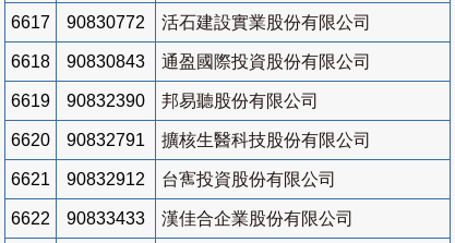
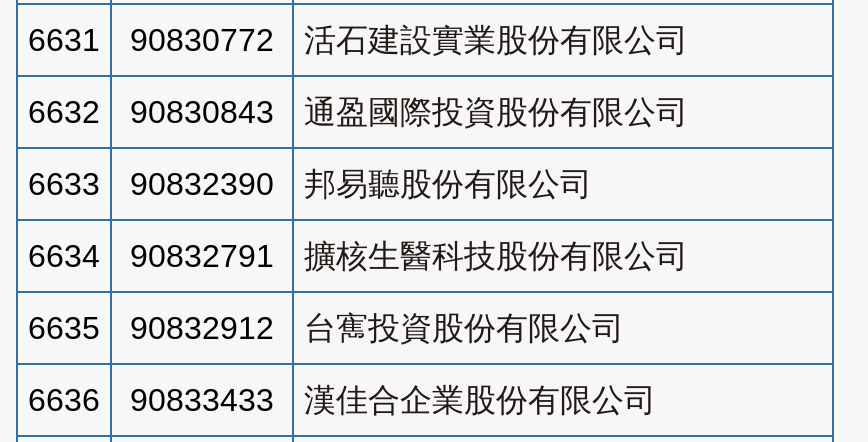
[11,13,371,31] 6617 90830772 活石建設實業股份有限公司 -> [28,23,688,57] 6631 90830772 活石建設實業股份有限公司
[11,52,371,71] 6618 90830843 通盈國際投資股份有限公司 -> [28,95,688,129] 6632 90830843 通盈國際投資股份有限公司
[11,91,319,110] 6619 90832390 邦易聽股份有限公司 -> [28,167,592,201] 6633 90832390 邦易聽股份有限公司
[11,131,371,149] 6620 90832791 擴核生醫科技股份有限公司 -> [28,239,688,273] 6634 90832791 擴核生醫科技股份有限公司
[11,170,336,188] 6621 90832912 台寯投資股份有限公司 -> [28,311,624,345] 6635 90832912 台寯投資股份有限公司
[11,209,354,228] 6622 90833433 漢佳合企業股份有限公司 -> [28,383,656,417] 6636 90833433 漢佳合企業股份有限公司

